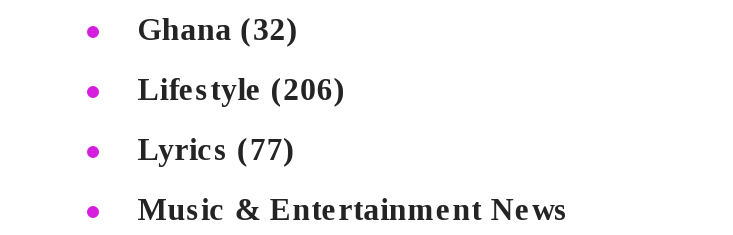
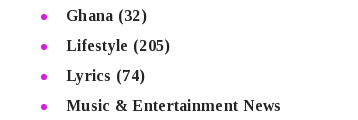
[137,73,346,107] Lifestyle (206) -> [66,37,170,54] Lifestyle (205)
[137,133,296,167] Lyrics (77) -> [66,67,145,84] Lyrics (74)

